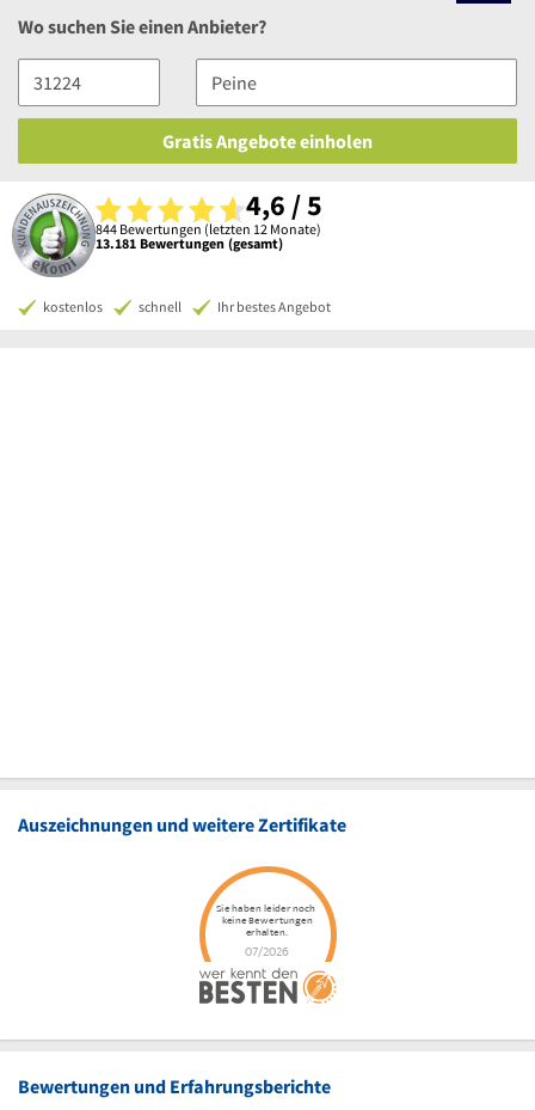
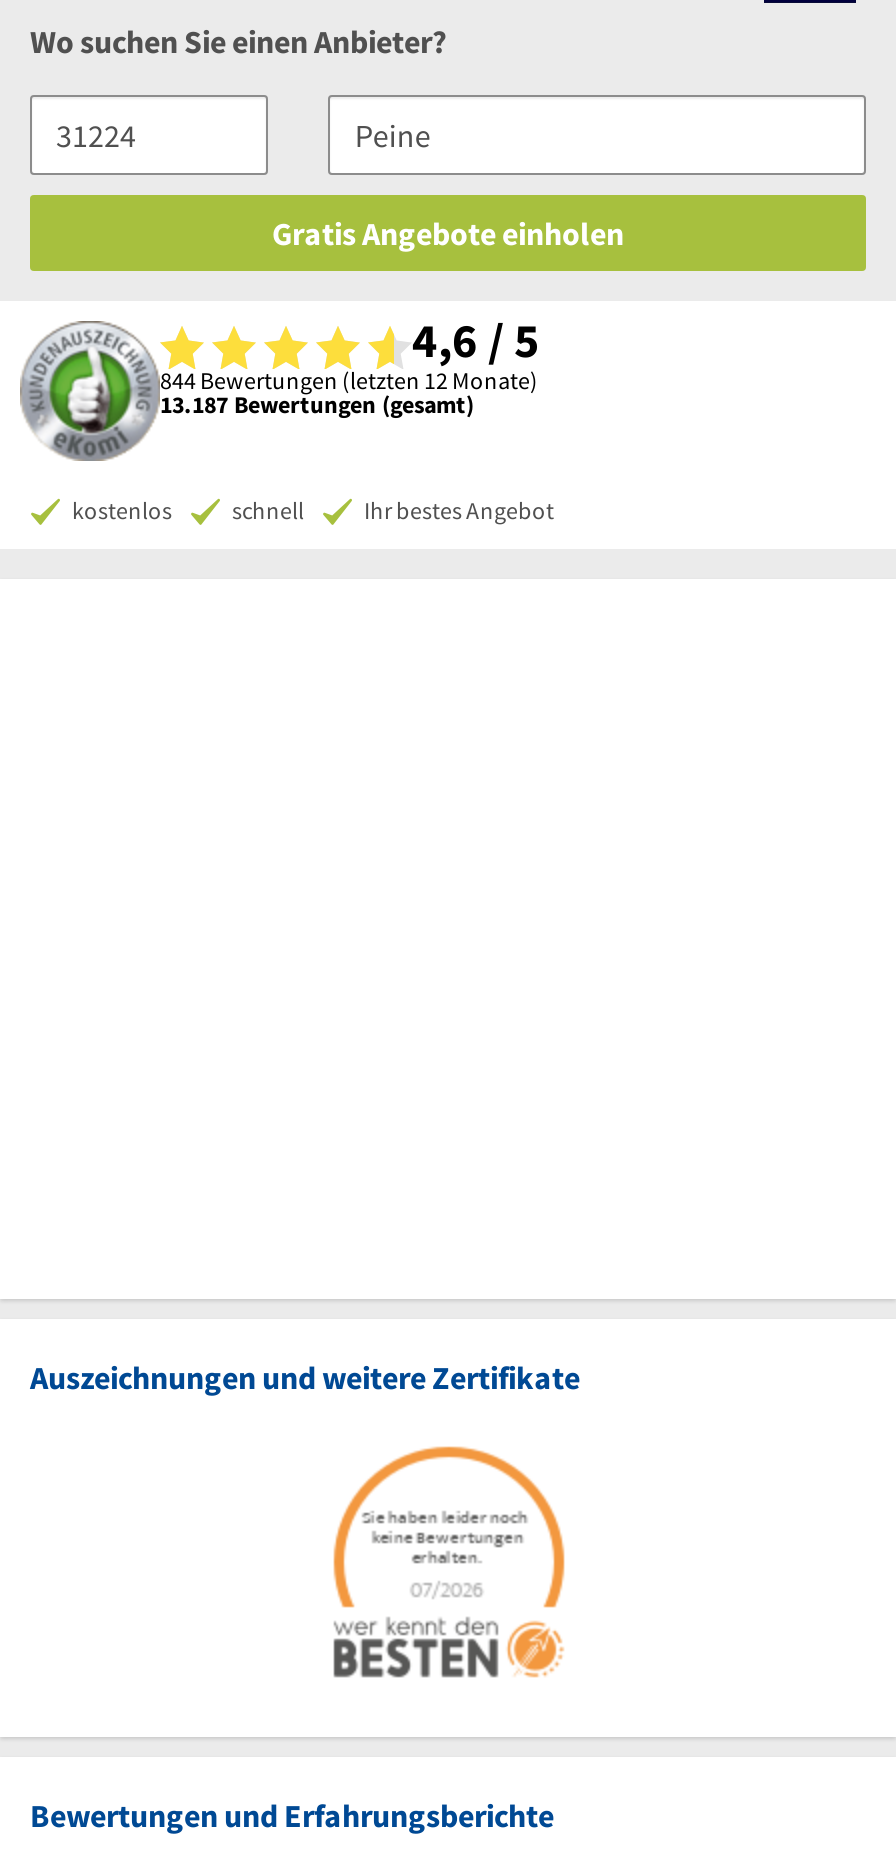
[96,235,283,253] 13.181 Bewertungen (gesamt) -> [160,390,474,420] 13.187 Bewertungen (gesamt)

